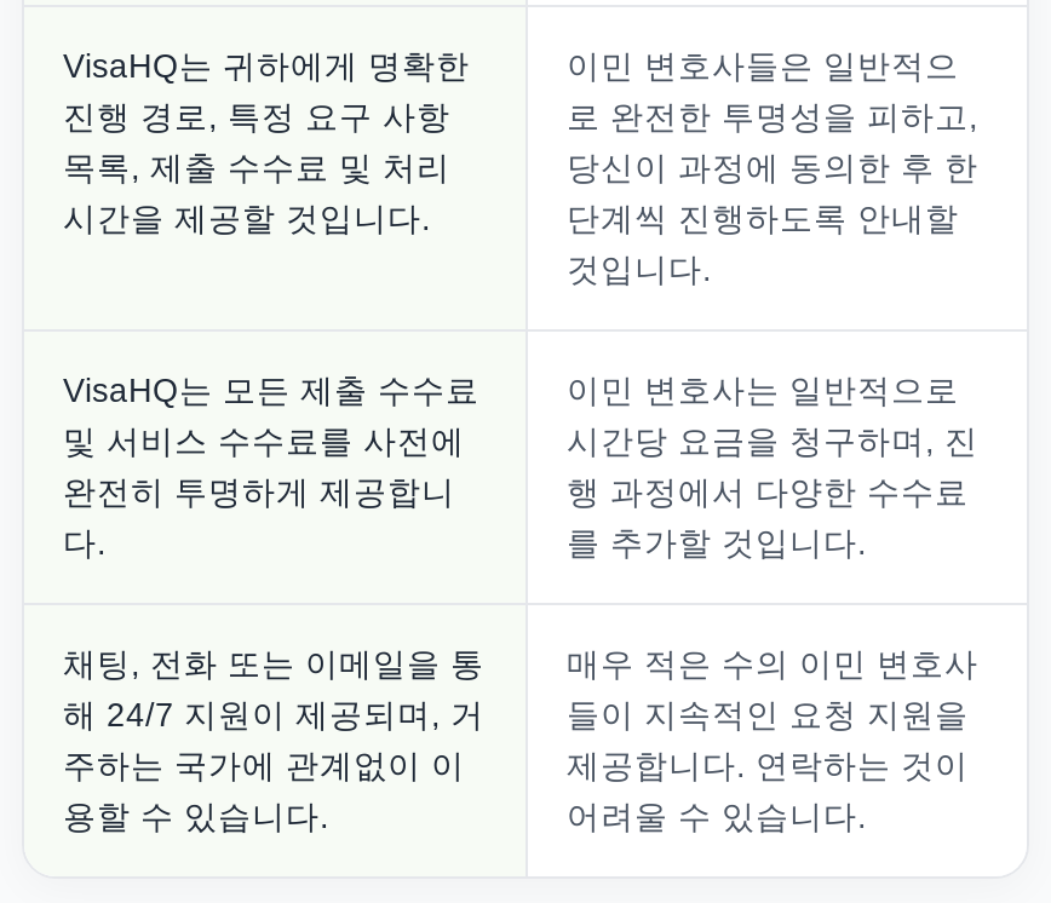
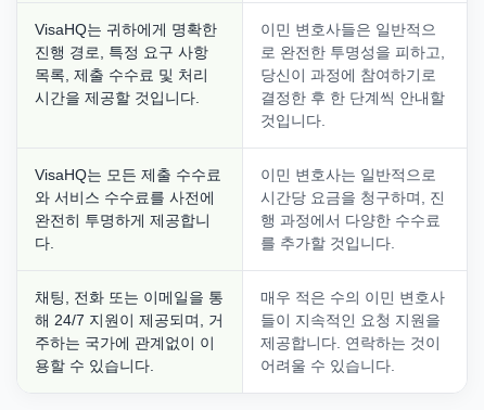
[567,150,978,237] 당신이 과정에 동의한 후 한 | 단계씩 진행하도록 안내할 -> [260,67,445,106] 당신이 과정에 참여하기로 | 결정한 후 한 단계씩 안내할
[63,424,465,460] 및 서비스 수수료를 사전에 -> [35,190,215,206] 와 서비스 수수료를 사전에

